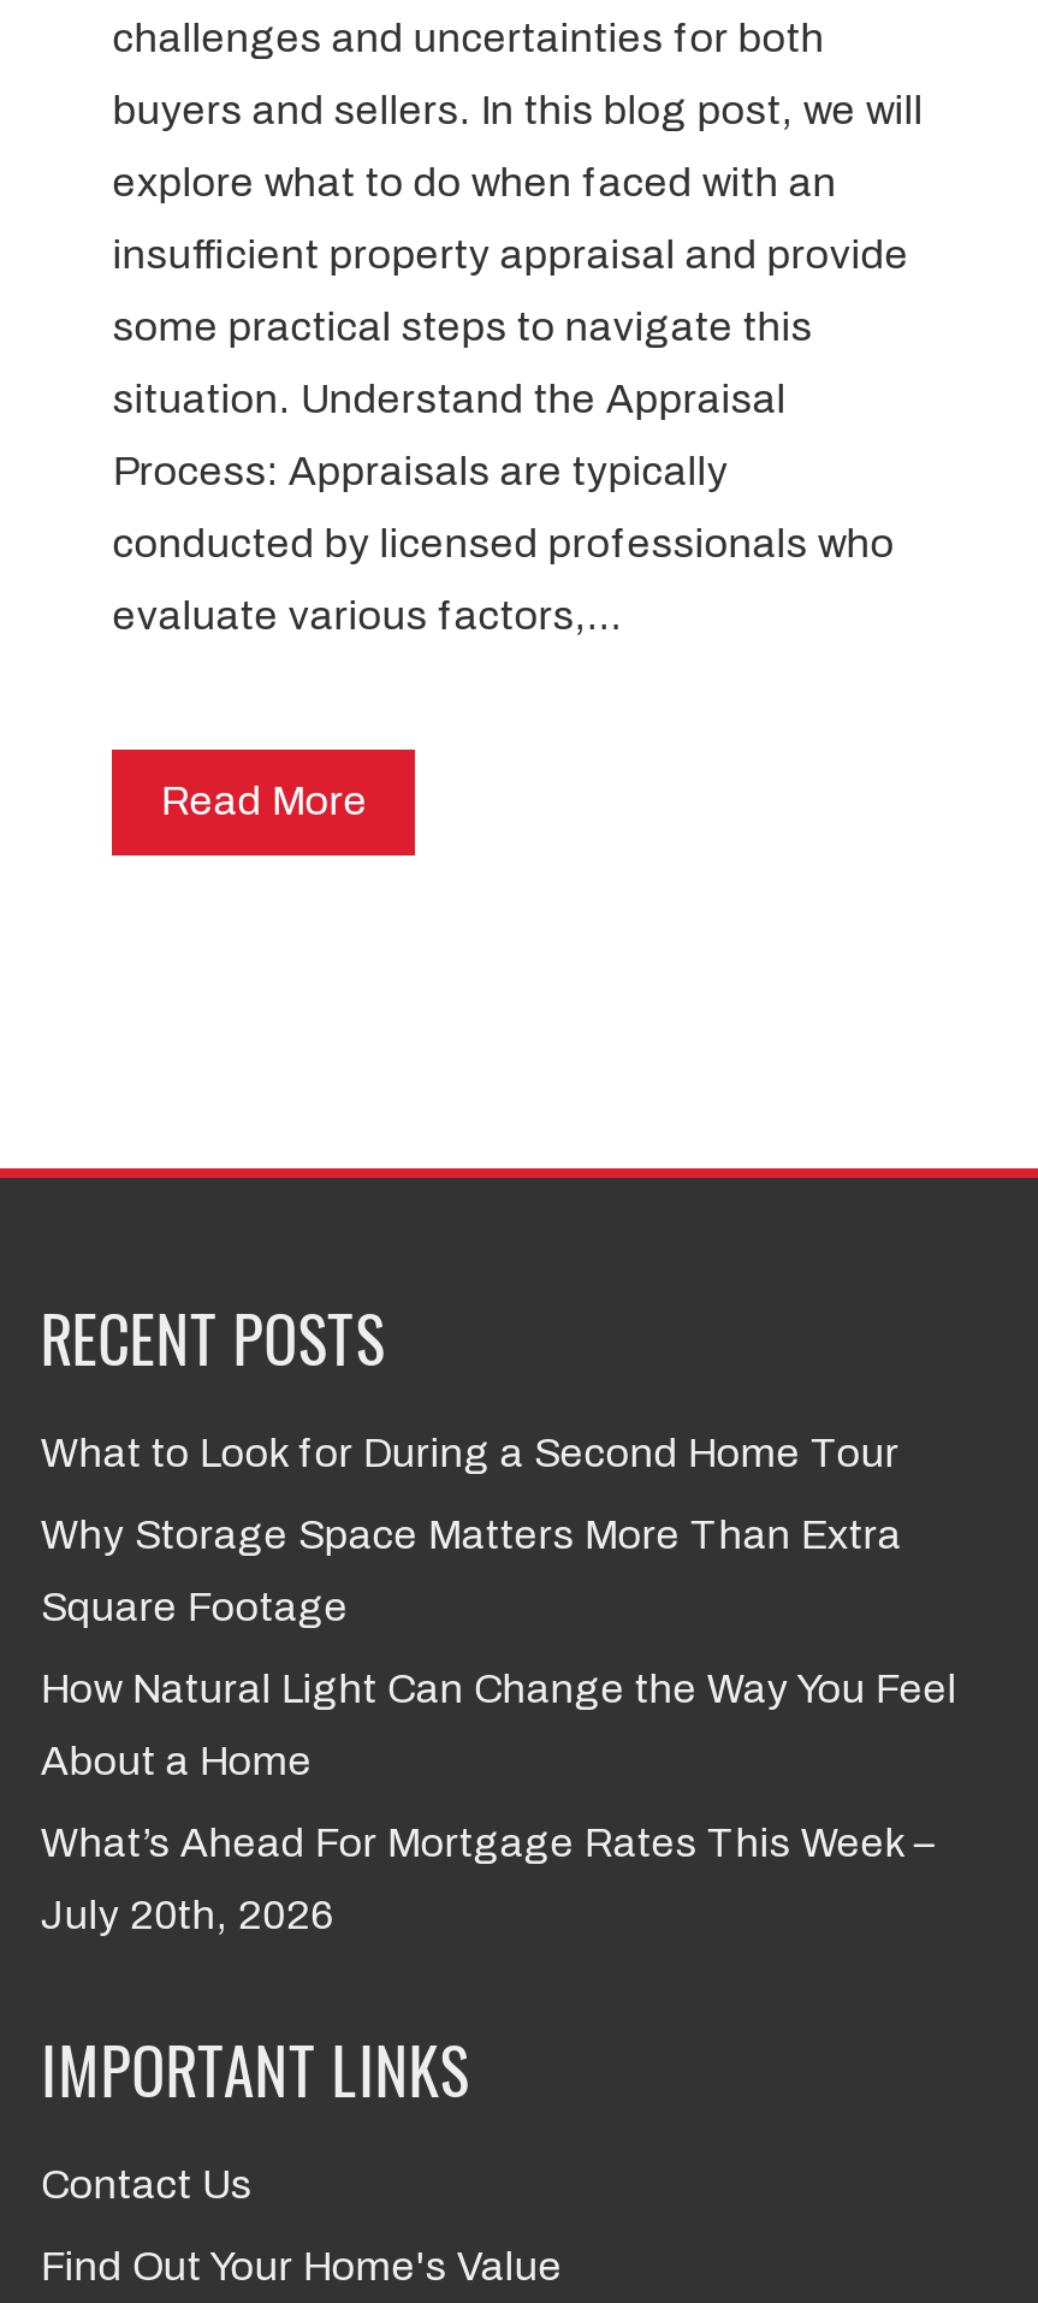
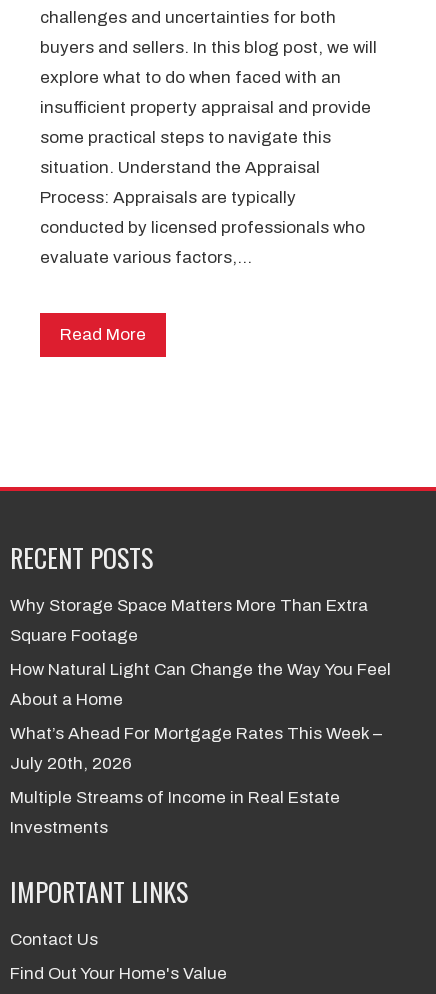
[41,1431,899,1476] What to Look for During a Second Home Tour -> none
moved [41,1512,957,1938] -> [10,596,391,773]: Why Storage Space Matters More Than Extra | Square Footage | How Natural Light Can Change the Way You Feel | About a Home | What’s Ahead For Mortgage Rates This Week – | July 20th, 2026
none -> [10,788,340,837] Multiple Streams of Income in Real Estate | Investments

